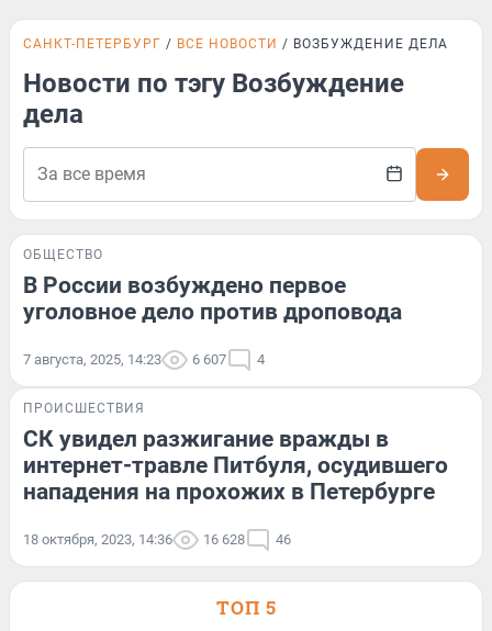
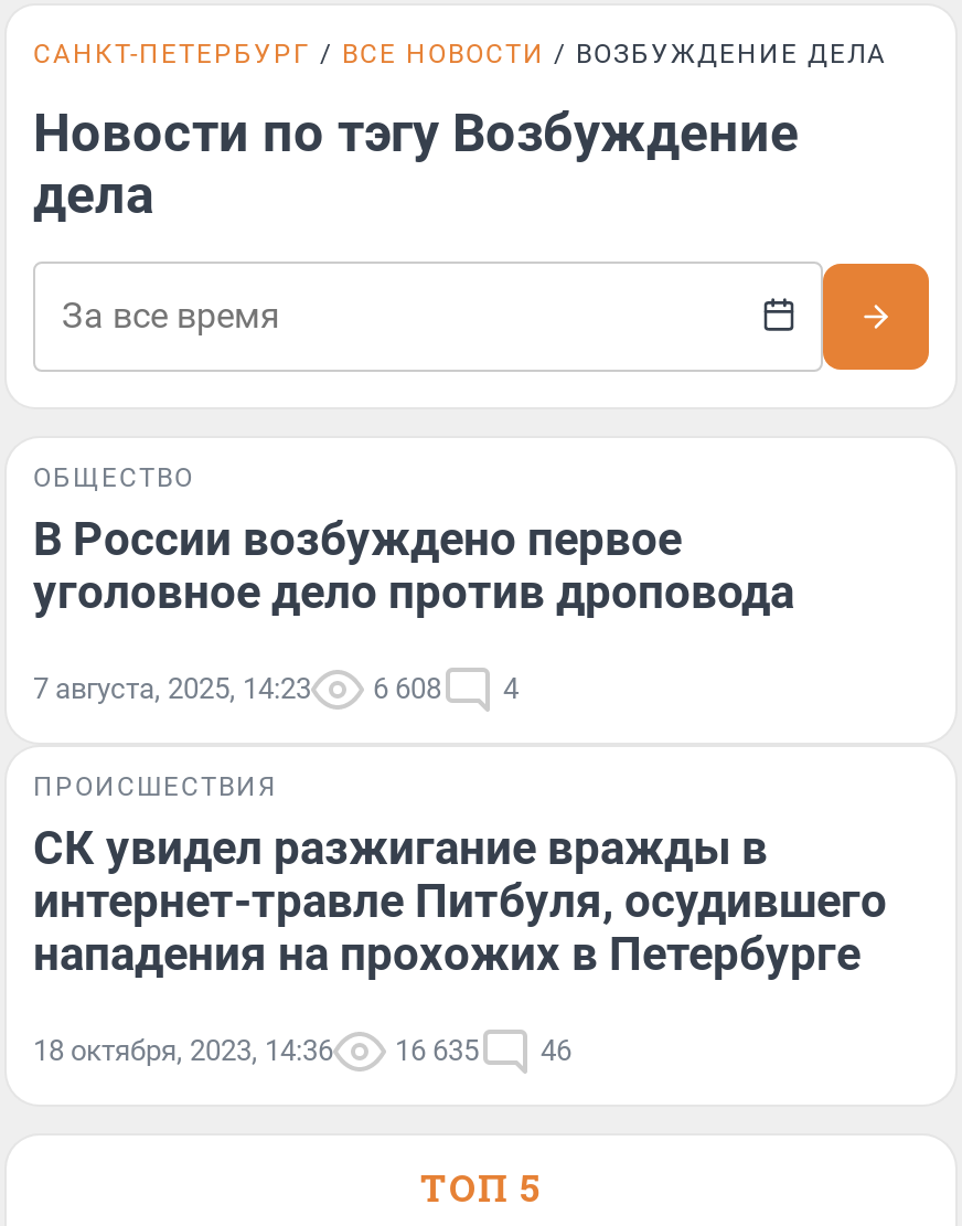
[23,351,265,368] 7 августа, 2025, 14:23 6 607 4 -> [33,672,519,705] 7 августа, 2025, 14:23 6 608 4
[23,531,291,548] 18 октября, 2023, 14:36 16 628 46 -> [33,1034,571,1067] 18 октября, 2023, 14:36 16 635 46

